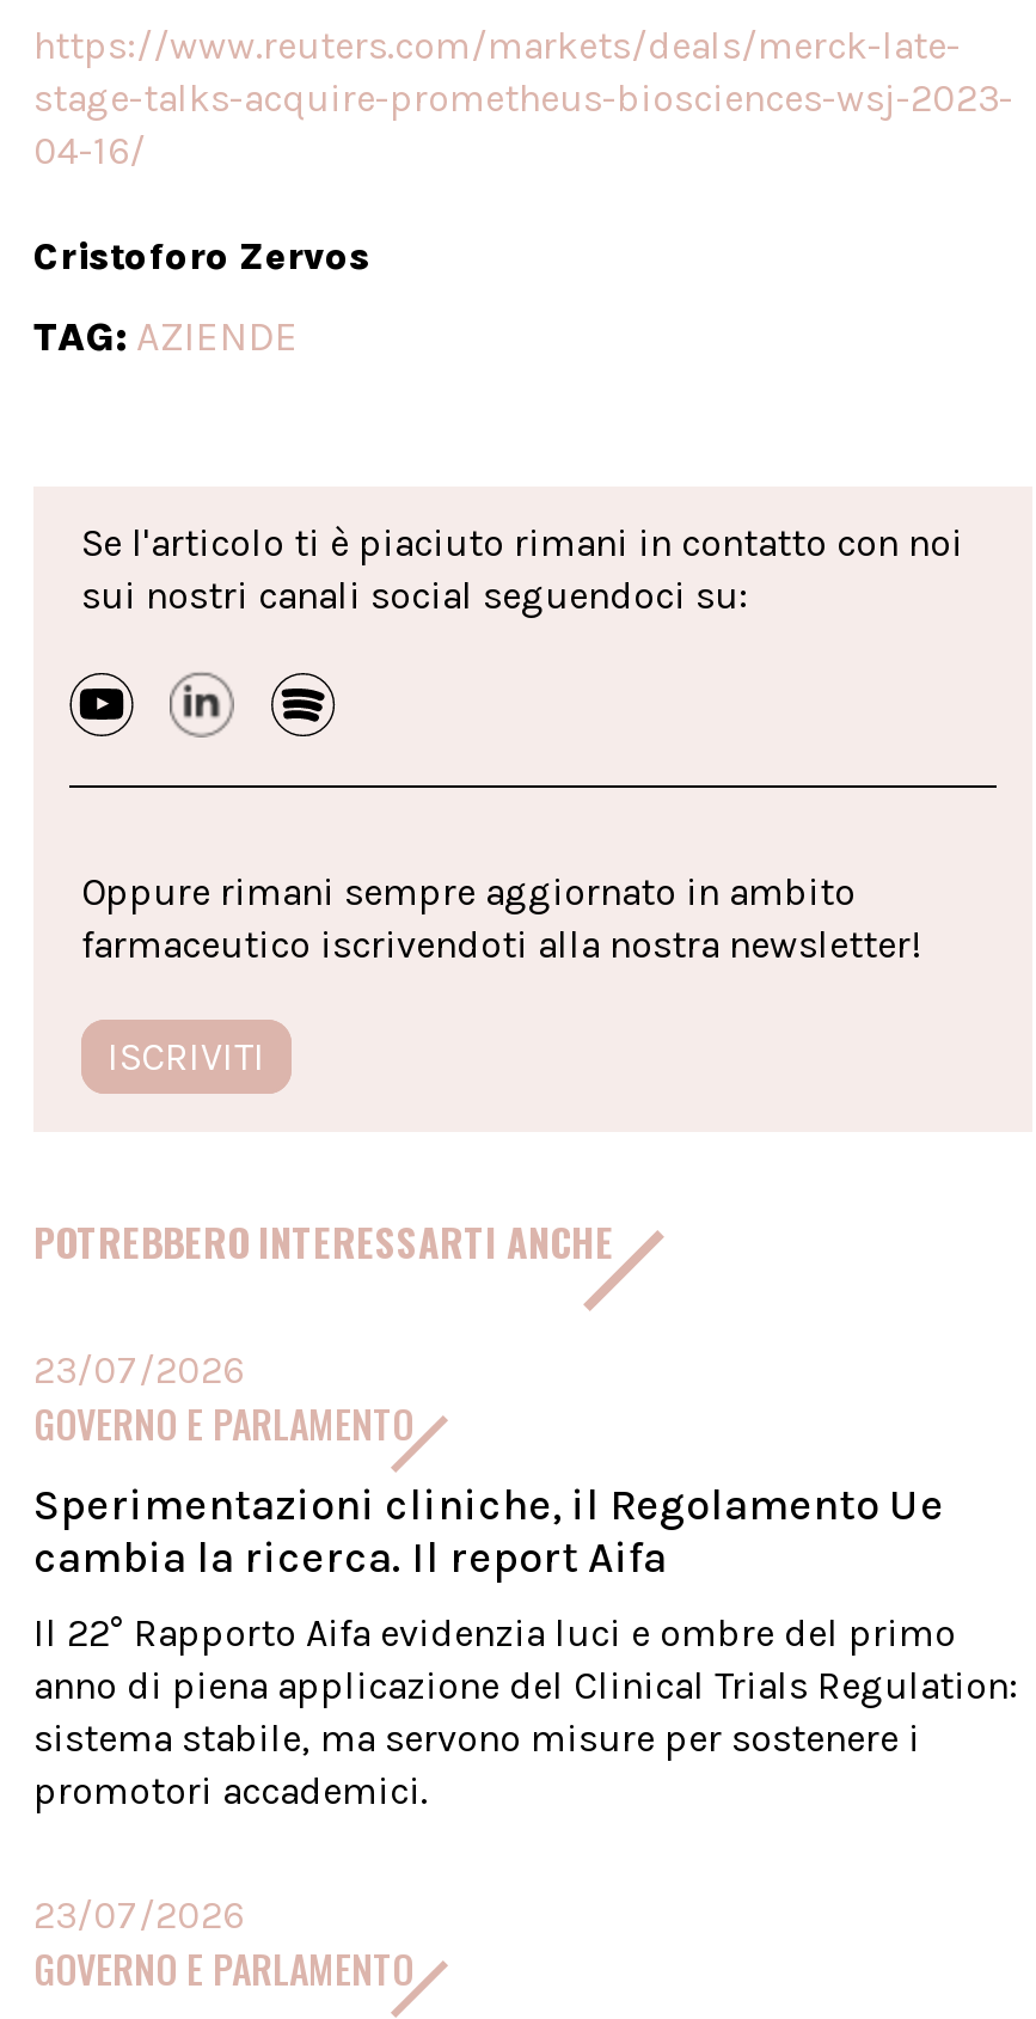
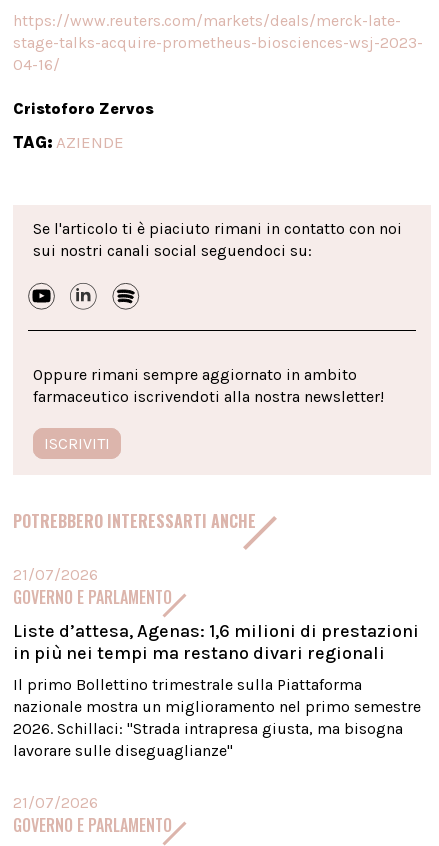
[33,1348,244,1394] 23/07/2026 -> [13,565,98,584] 21/07/2026
[33,1480,944,1585] Sperimentazioni cliniche, il Regolamento Ue | cambia la ricerca. Il report Aifa -> [13,620,419,664] Liste d’attesa, Agenas: 1,6 milioni di prestazioni | in più nei tempi ma restano divari regionali
[33,1611,1018,1815] Il 22° Rapporto Aifa evidenzia luci e ombre del primo | anno di piena applicazione del Clinical Trials Regulation: | sistema stabile, ma servono misure per sostenere i | promotori accademici. -> [13,675,421,760] Il primo Bollettino trimestrale sulla Piattaforma | nazionale mostra un miglioramento nel primo semestre | 2026. Schillaci: "Strada intrapresa giusta, ma bisogna | lavorare sulle diseguaglianze"
[33,1893,244,1939] 23/07/2026 -> [13,793,98,812] 21/07/2026

